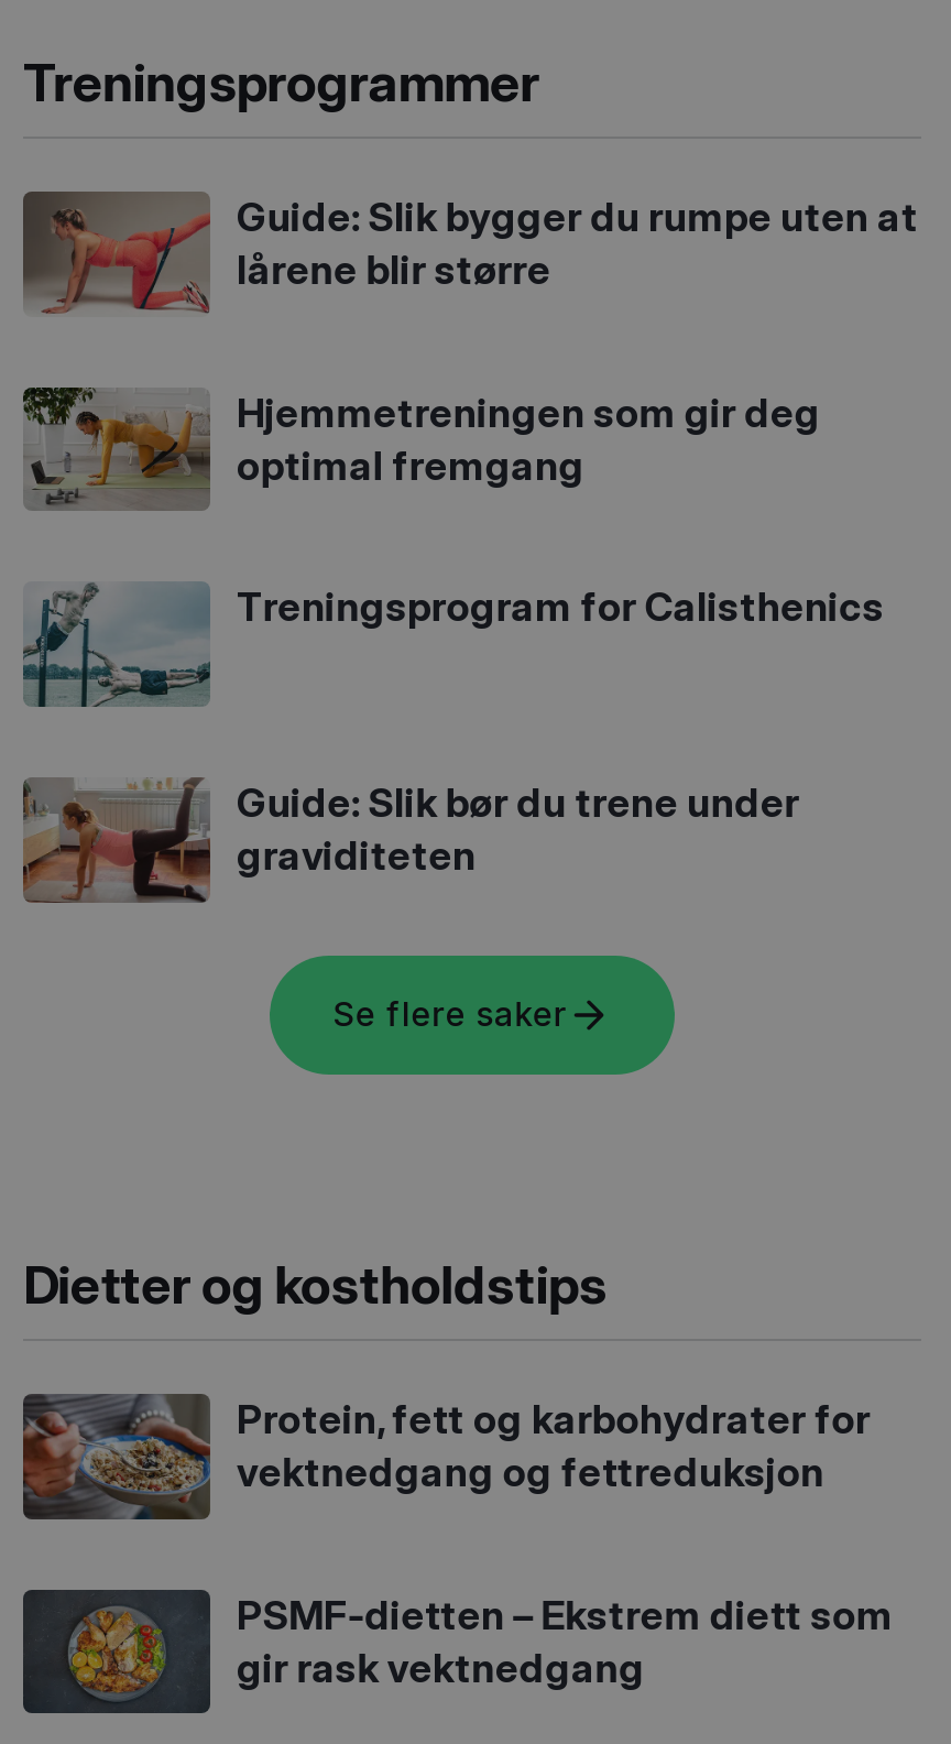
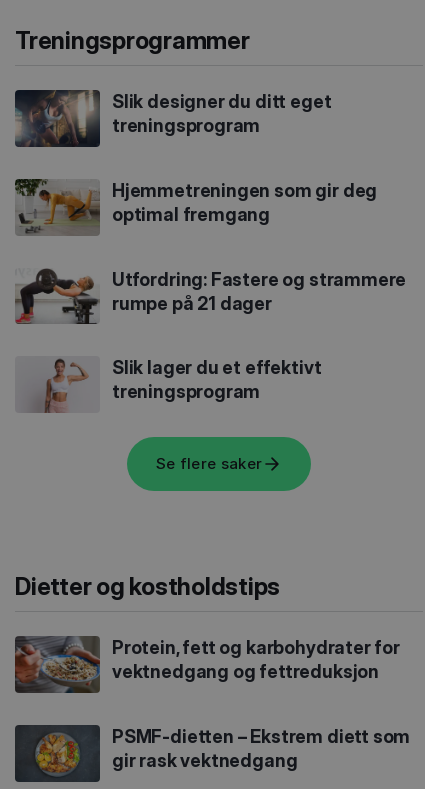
[21,189,918,317] [image] | Guide: Slik bygger du rumpe uten at | lårene blir større -> [14,89,331,148] [image] | Slik designer du ditt eget | treningsprogram
[23,581,884,709] [image] | Treningsprogram for Calisthenics -> [15,268,406,325] [image] | Utfordring: Fastere og strammere | rumpe på 21 dager
[21,775,799,905] [image] | Guide: Slik bør du trene under | graviditeten -> [15,356,321,413] [image] | Slik lager du et effektivt | treningsprogram

